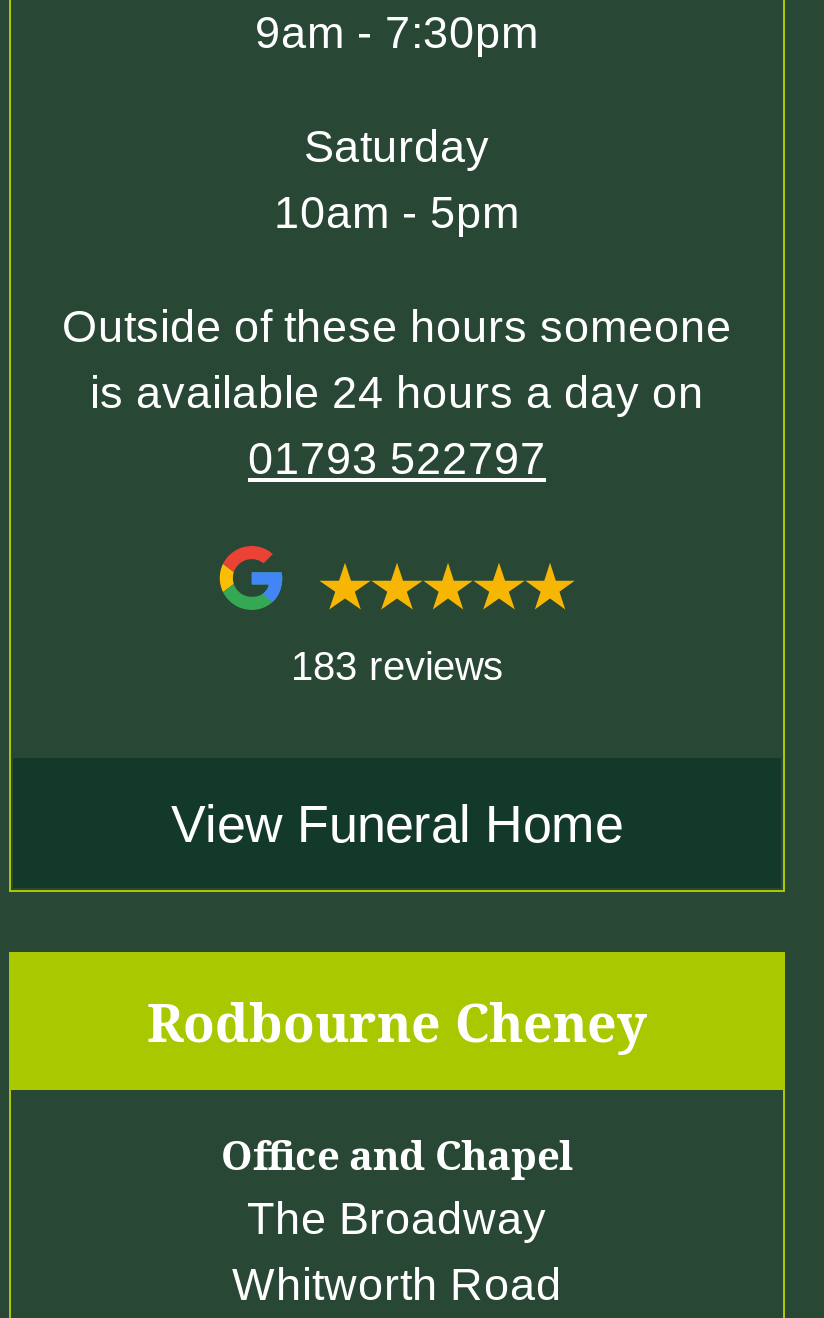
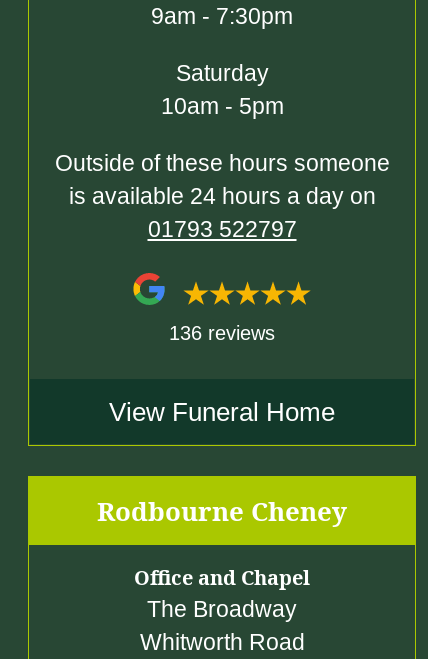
[291,645,503,689] 183 reviews -> [169,322,275,344] 136 reviews

